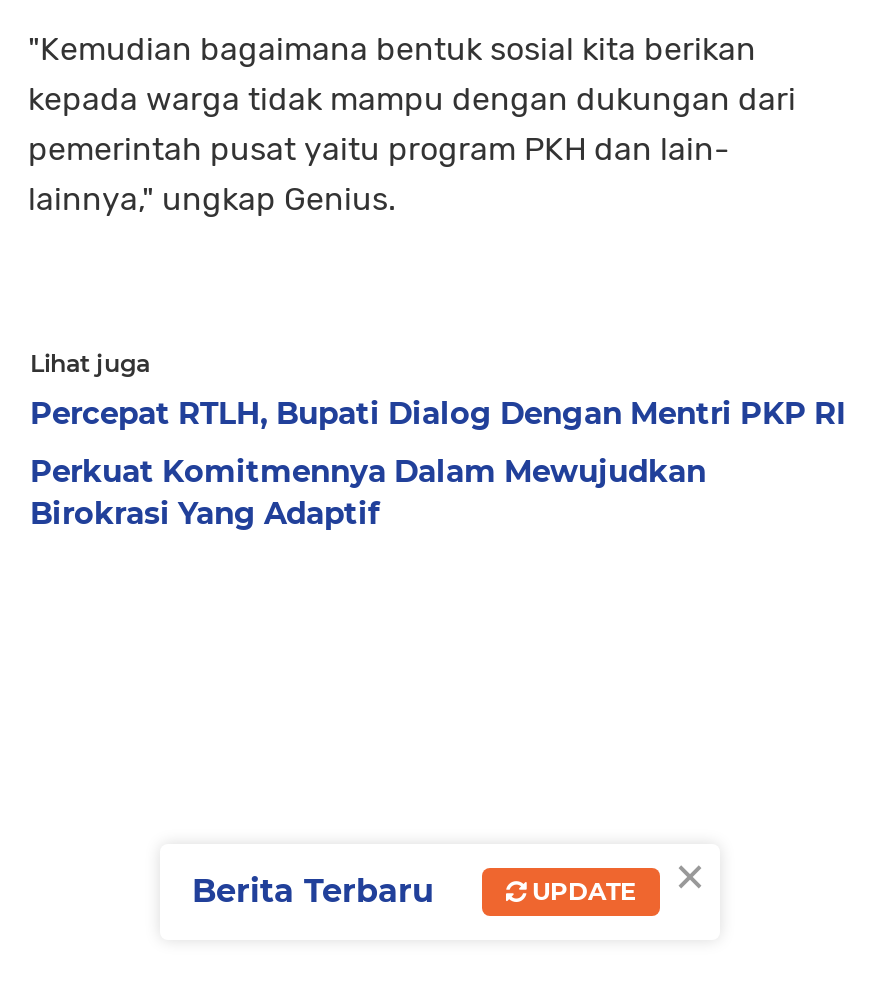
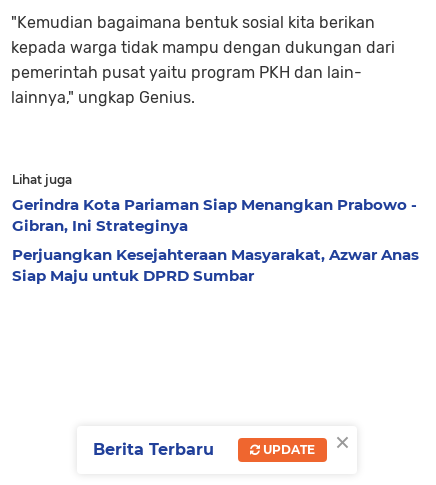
[30,394,846,432] Percepat RTLH, Bupati Dialog Dengan Mentri PKP RI -> [12,195,417,235] Gerindra Kota Pariaman Siap Menangkan Prabowo - | Gibran, Ini Strateginya
[30,452,706,532] Perkuat Komitmennya Dalam Mewujudkan | Birokrasi Yang Adaptif -> [12,245,419,285] Perjuangkan Kesejahteraan Masyarakat, Azwar Anas | Siap Maju untuk DPRD Sumbar

